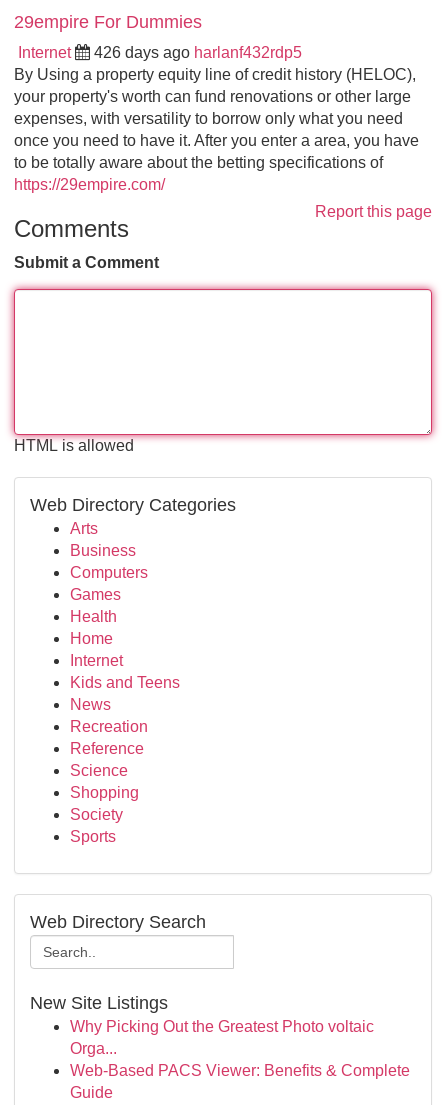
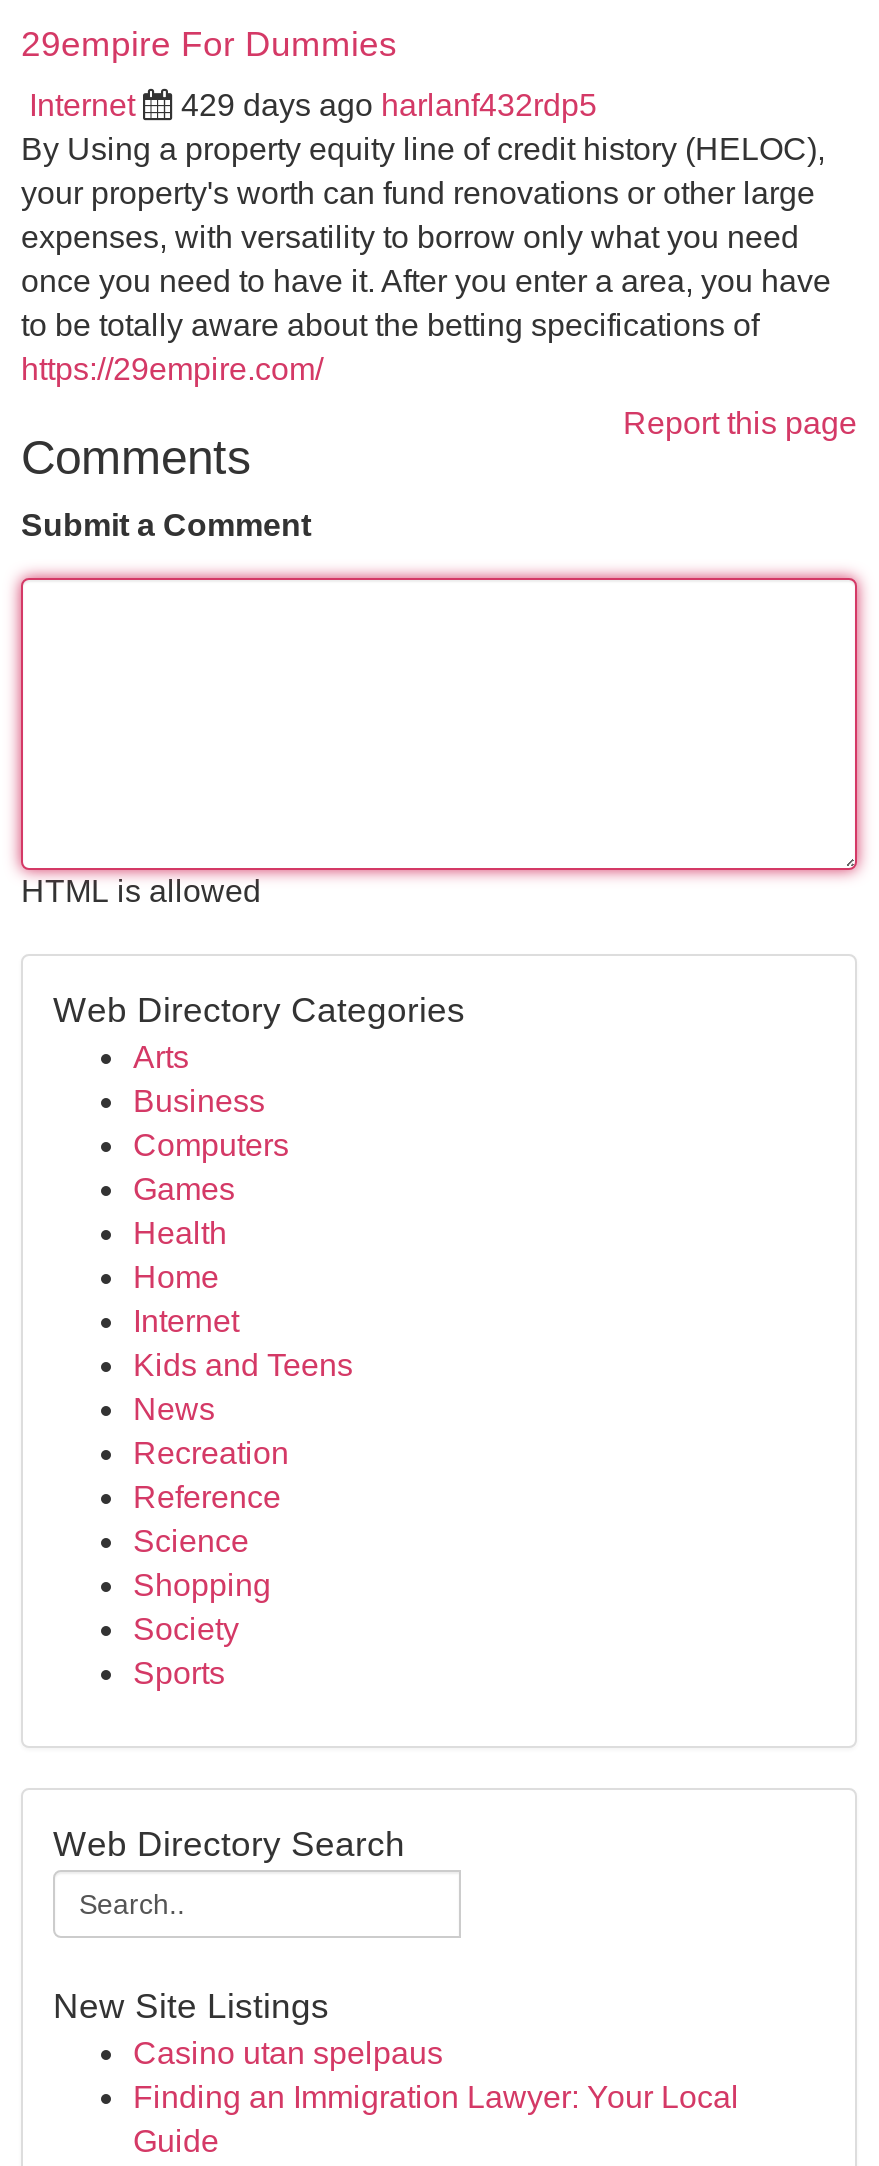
[94,44,302,61] 426 days ago harlanf432rdp5 -> [181,88,597,122] 429 days ago harlanf432rdp5
[70,1018,410,1079] Why Picking Out the Greatest Photo voltaic | Orga... | Web-Based PACS Viewer: Benefits & Complete -> [133,2036,739,2114] Casino utan spelpaus | Finding an Immigration Lawyer: Your Local

